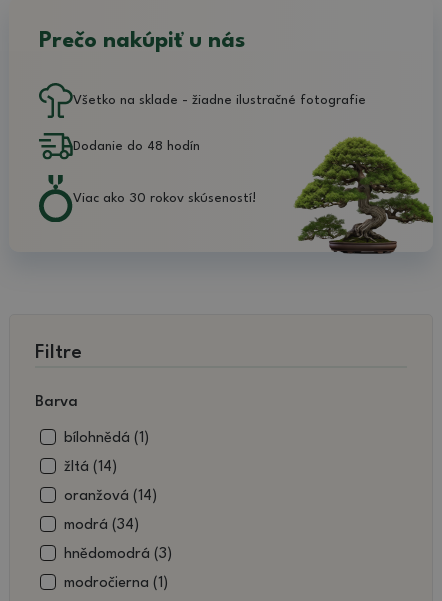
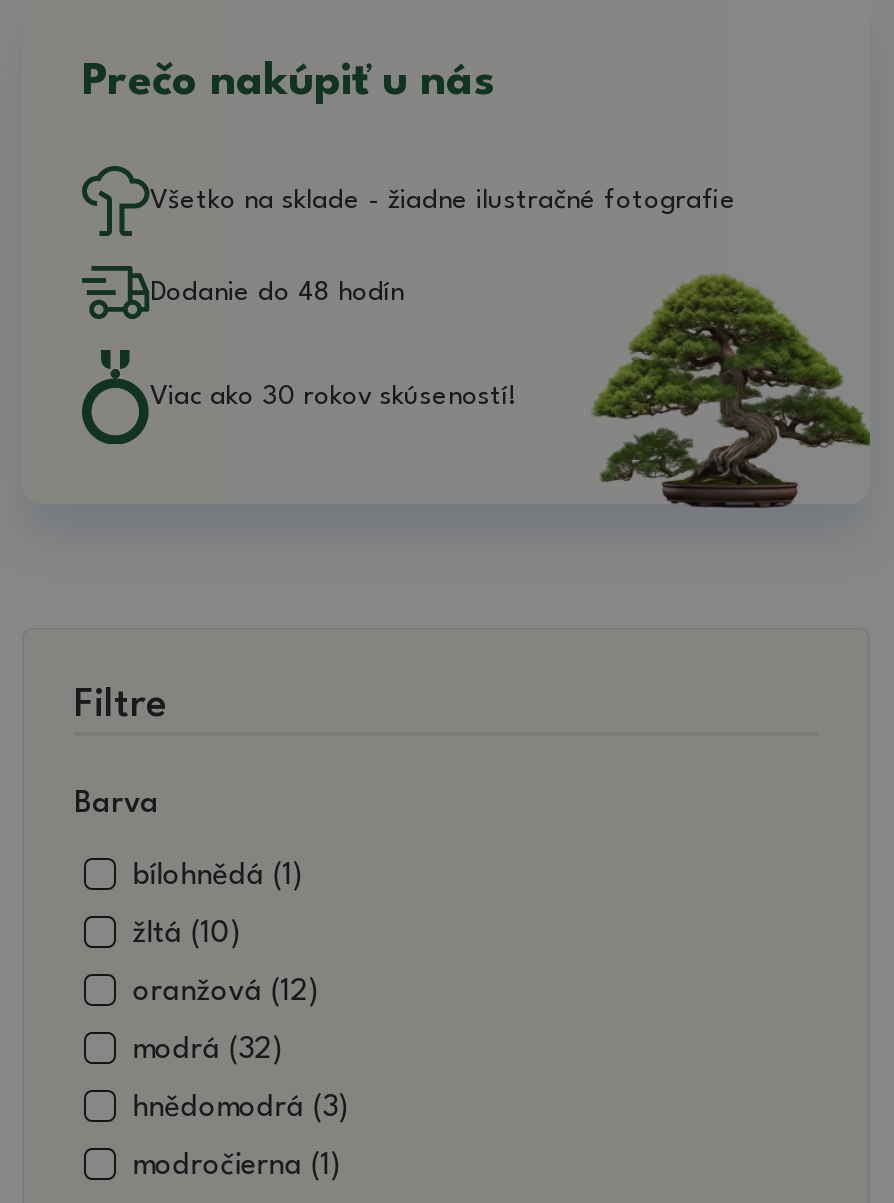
[64,460,117,475] žltá (14) -> [132,921,240,951] žltá (10)
[64,489,157,504] oranžová (14) -> [132,979,318,1009] oranžová (12)
[64,518,139,533] modrá (34) -> [132,1037,282,1067] modrá (32)

